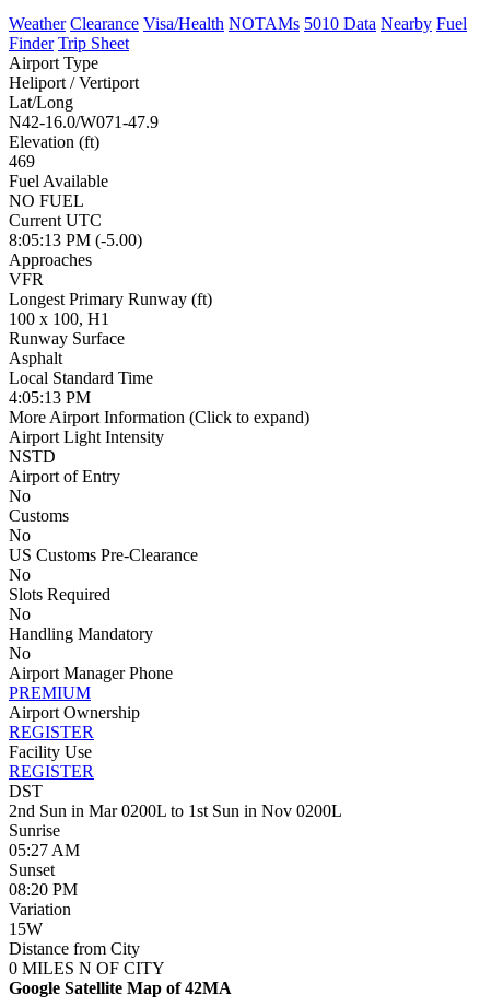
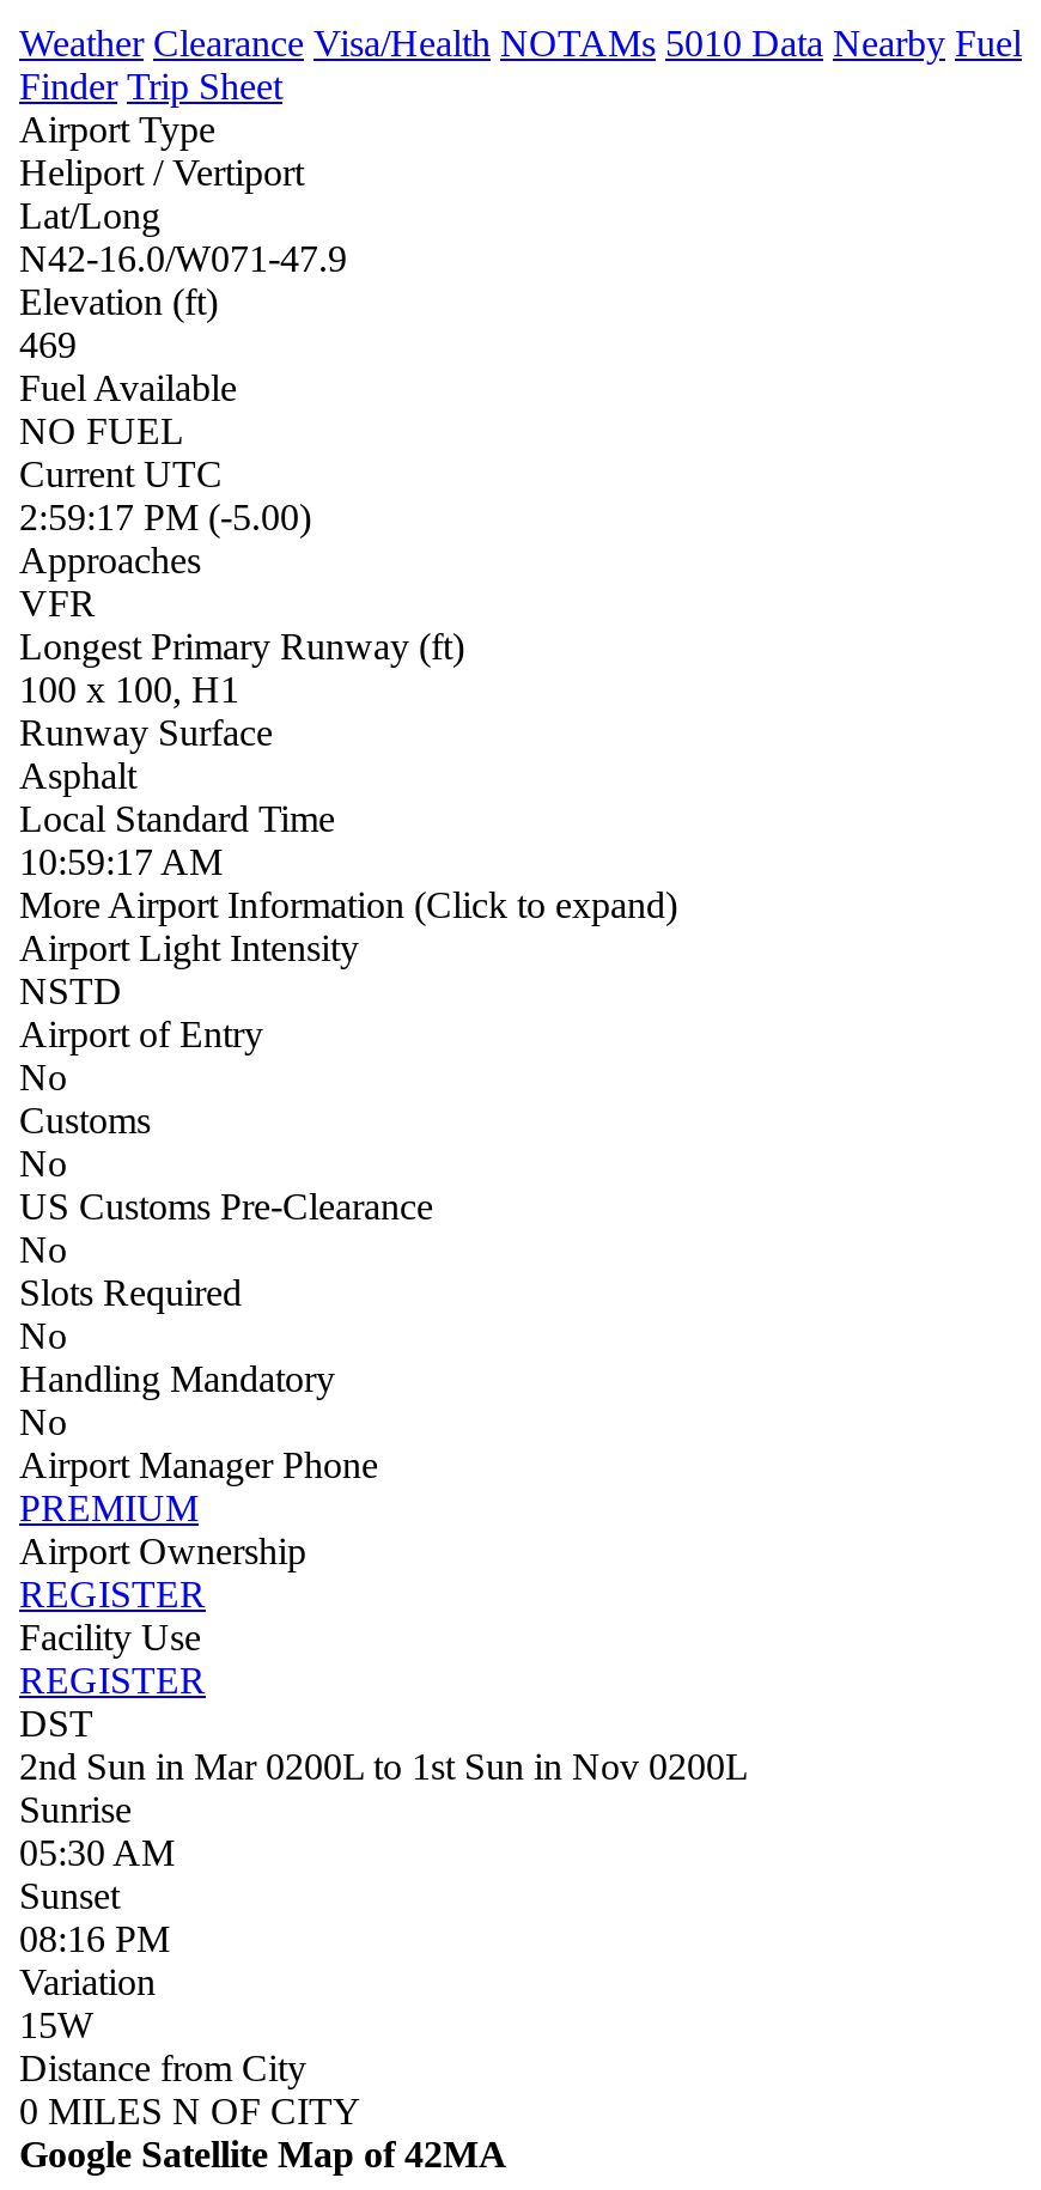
[9,231,147,250] 8:05:13 PM (-5.00) -> [19,497,321,538] 2:59:17 PM (-5.00)
[9,388,95,407] 4:05:13 PM -> [19,842,232,883] 10:59:17 AM
[9,841,80,860] 05:27 AM -> [19,1833,175,1874] 05:30 AM
[9,880,78,899] 08:20 PM -> [19,1919,170,1960] 08:16 PM

